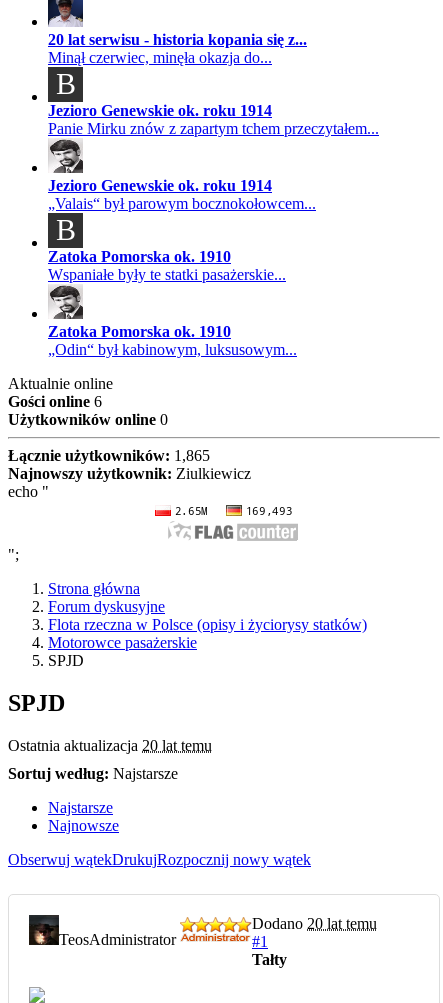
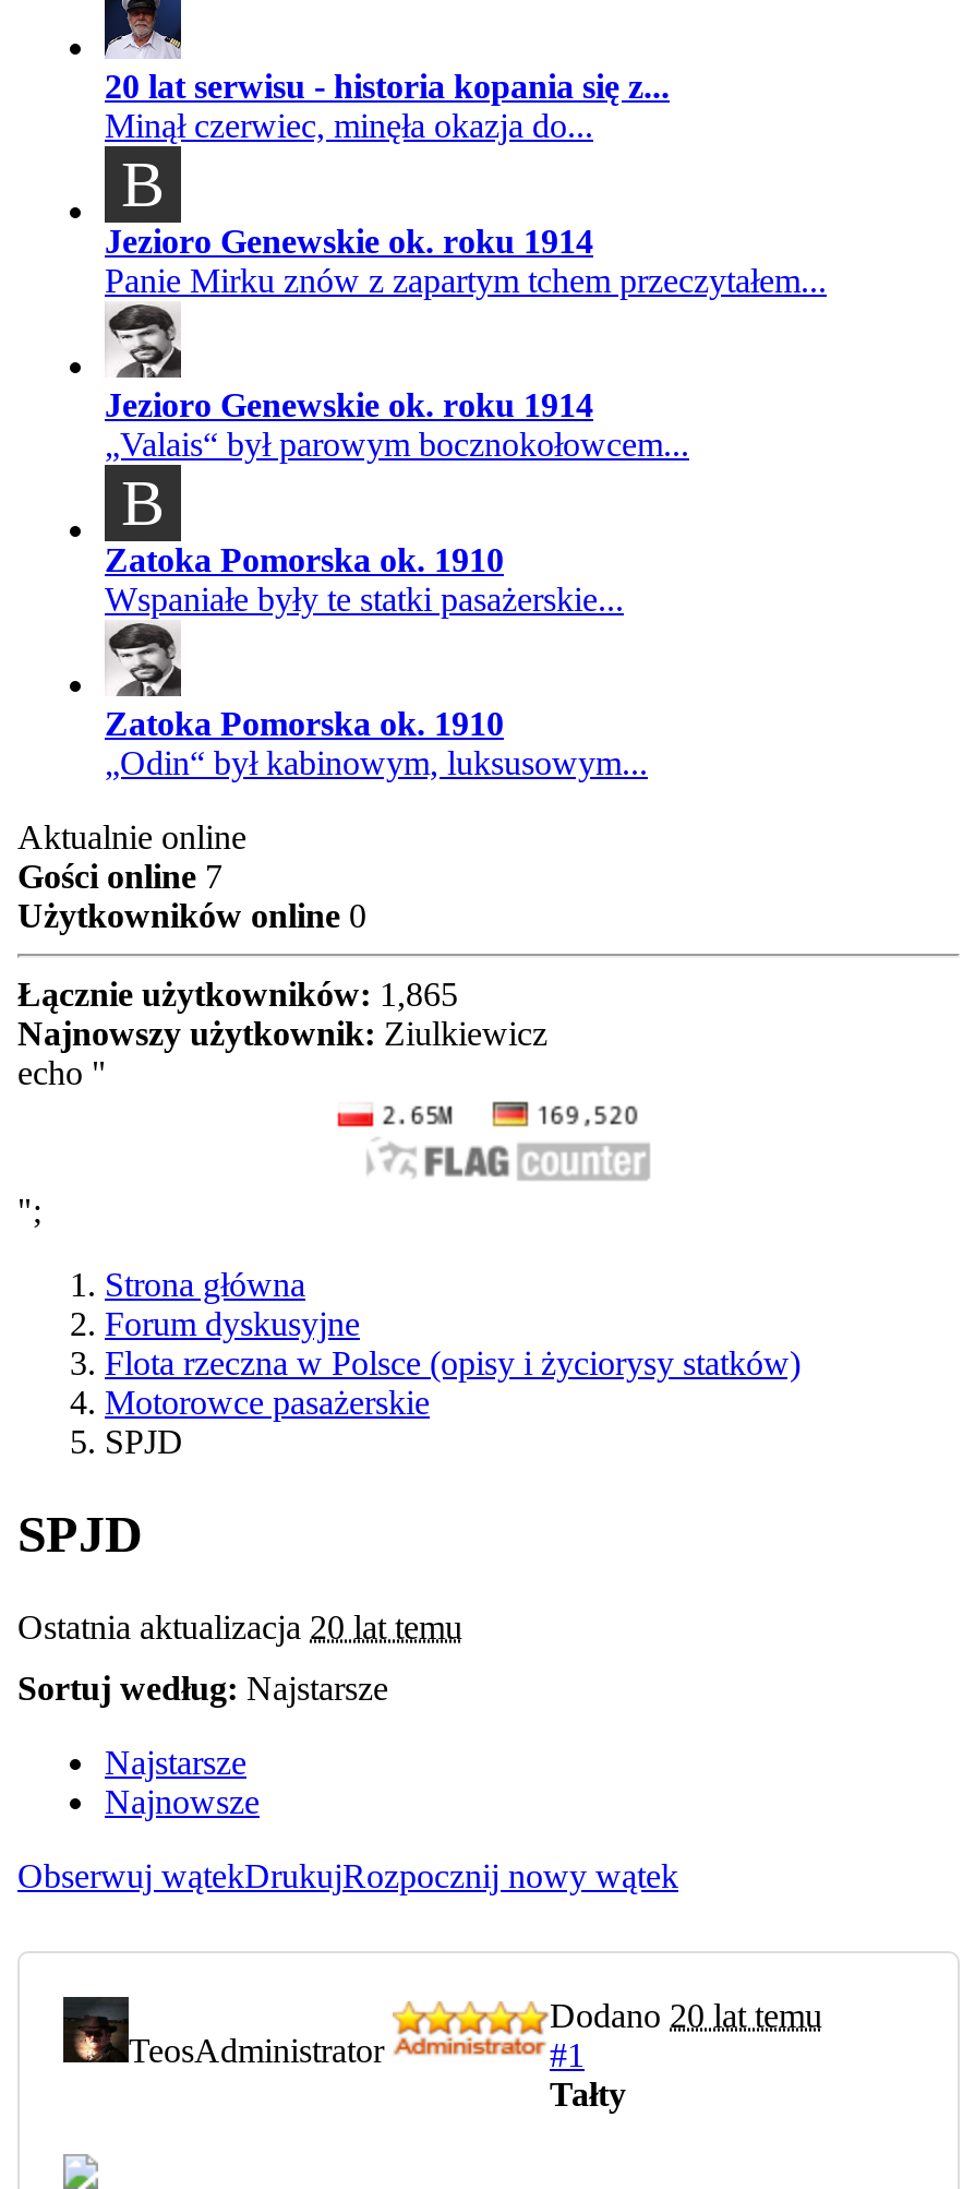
[8,393,102,410] Gości online 6 -> [17,858,222,895] Gości online 7

